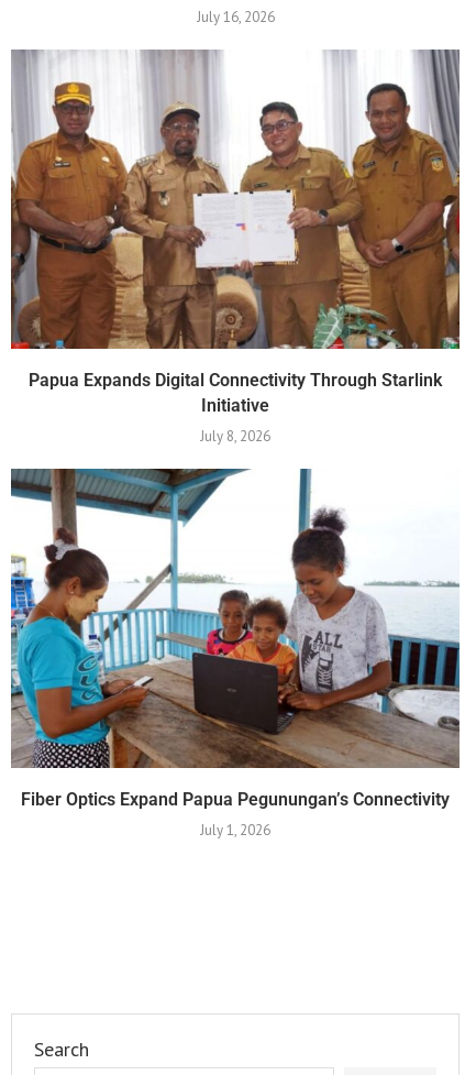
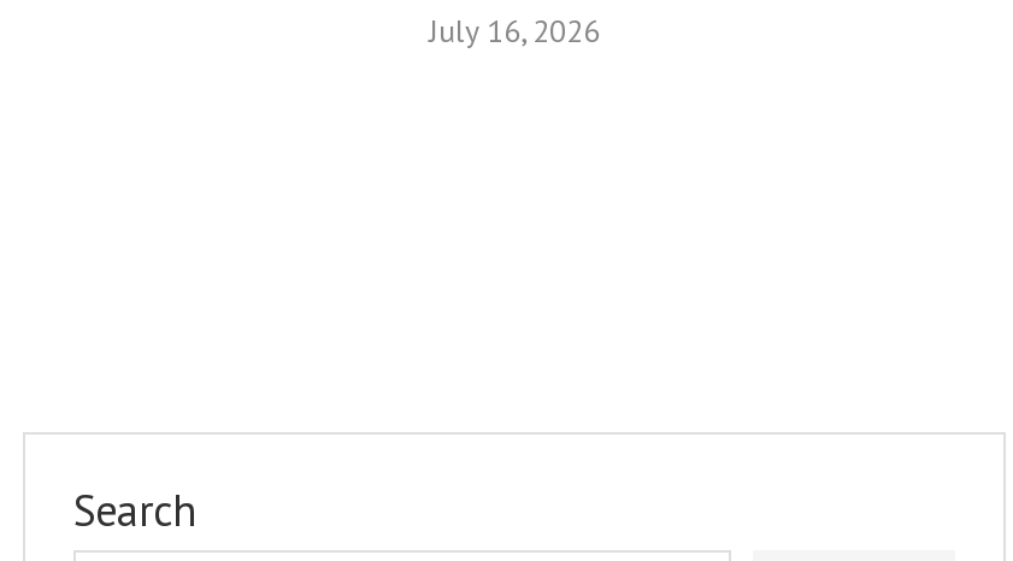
[10,48,461,446] [image] | Papua Expands Digital Connectivity Through Starlink | Initiative | July 8, 2026 -> none
[10,468,461,839] [image] | Fiber Optics Expand Papua Pegunungan’s Connectivity | July 1, 2026 -> none

